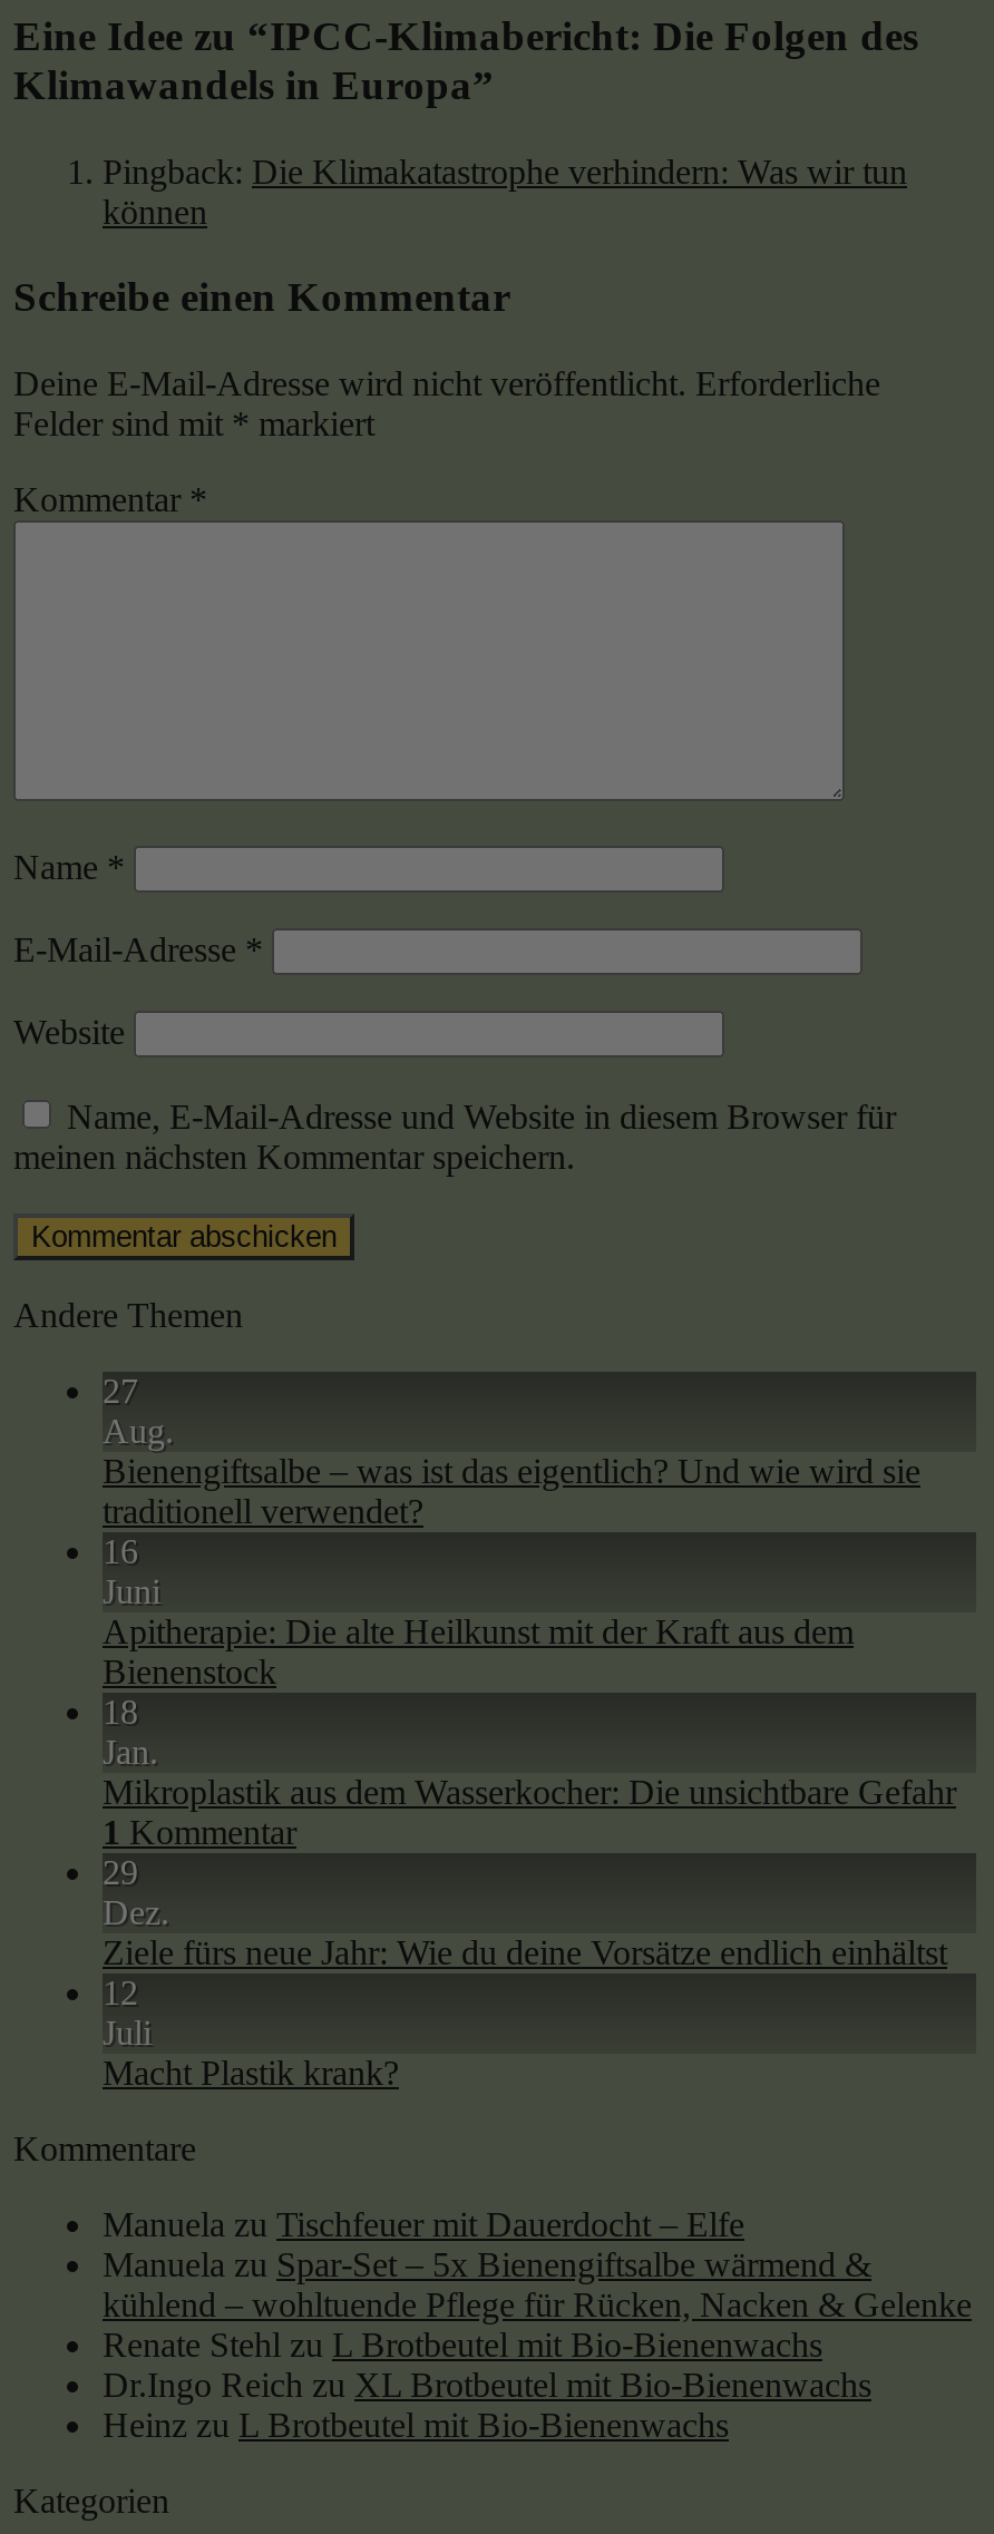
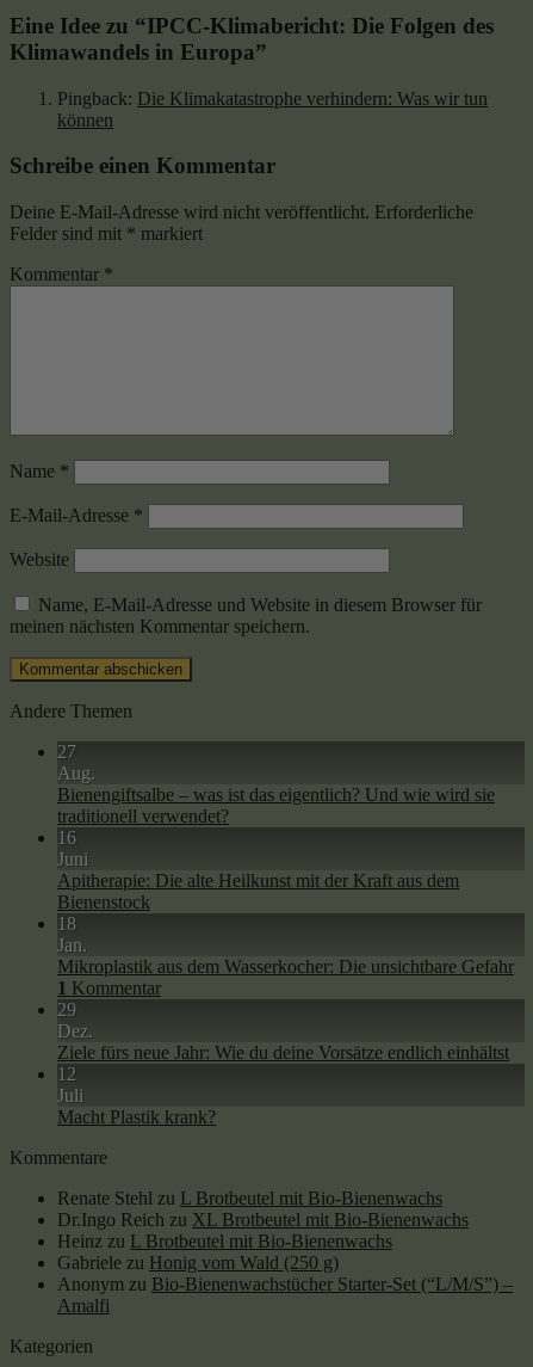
[103,2206,972,2324] Manuela zu Tischfeuer mit Dauerdocht – Elfe | Manuela zu Spar-Set – 5x Bienengiftsalbe wärmend & | kühlend – wohltuende Pflege für Rücken, Nacken & Gelenke -> none
moved [103,2326,871,2444] -> [57,1188,469,1251]: Renate Stehl zu L Brotbeutel mit Bio-Bienenwachs | Dr.Ingo Reich zu XL Brotbeutel mit Bio-Bienenwachs | Heinz zu L Brotbeutel mit Bio-Bienenwachs
none -> [57,1253,513,1316] Gabriele zu Honig vom Wald (250 g) | Anonym zu Bio-Bienenwachstücher Starter-Set (“L/M/S”) – | Amalfi

